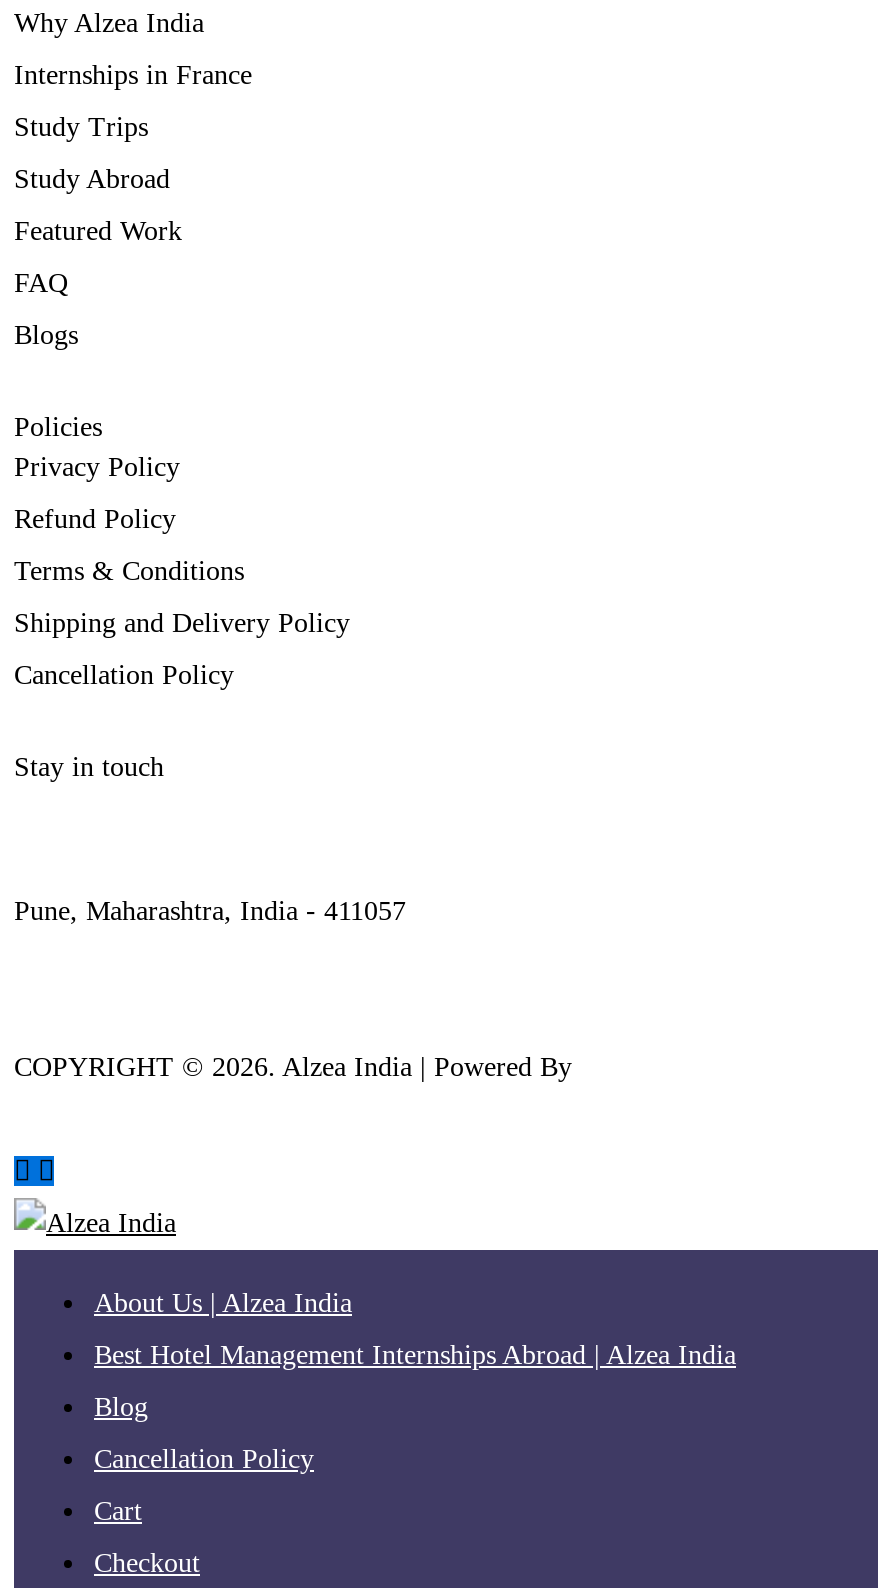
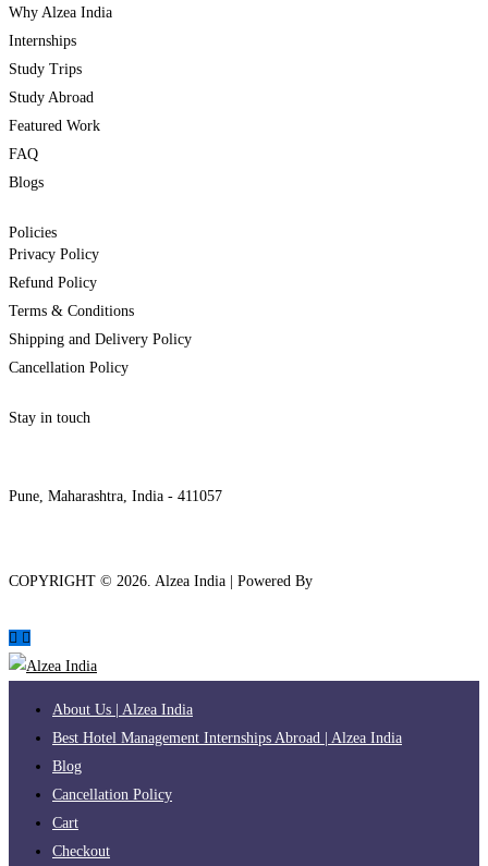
[14,59,252,89] Internships in France -> [9,32,76,48] Internships

